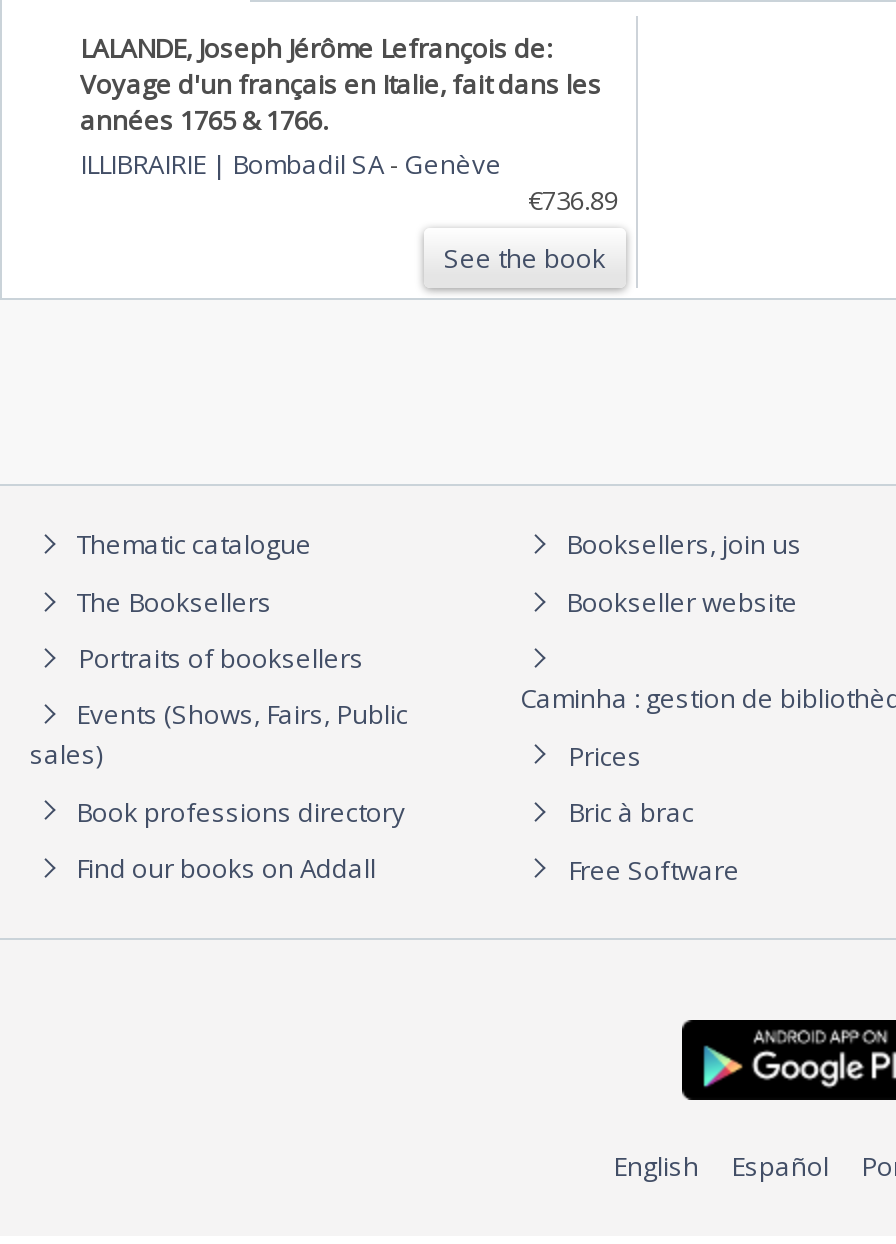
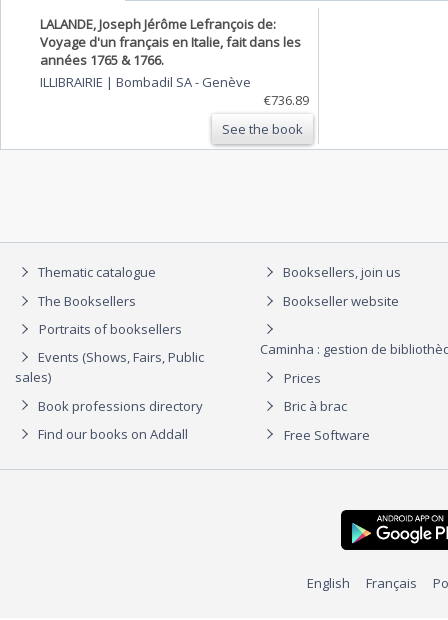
[731,1147,829,1183] Español -> [365,574,416,592] Français

